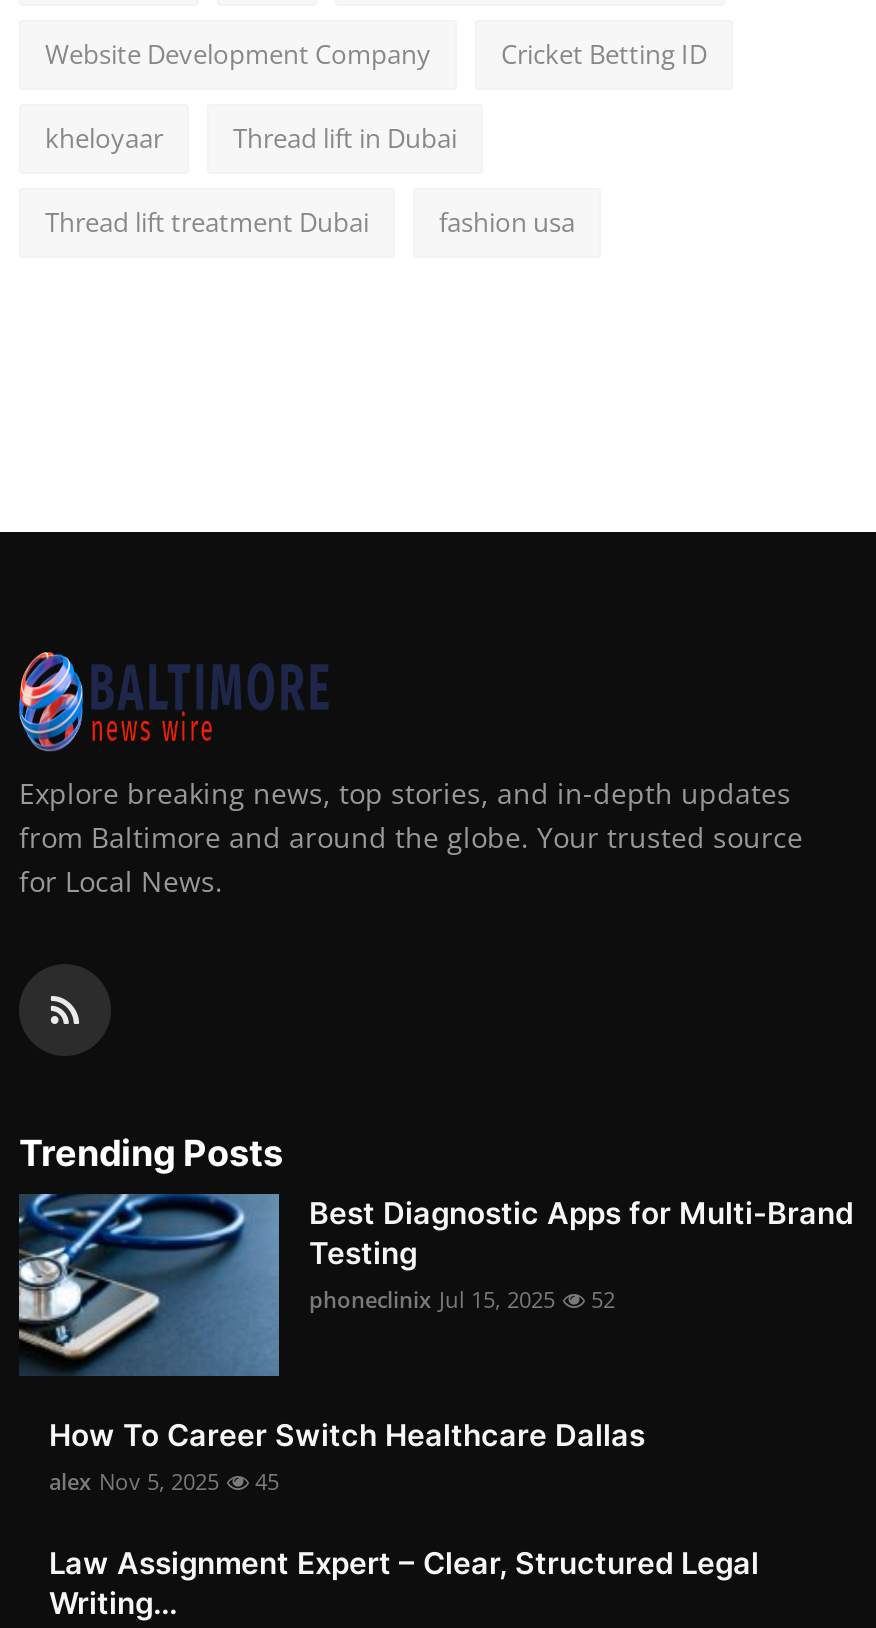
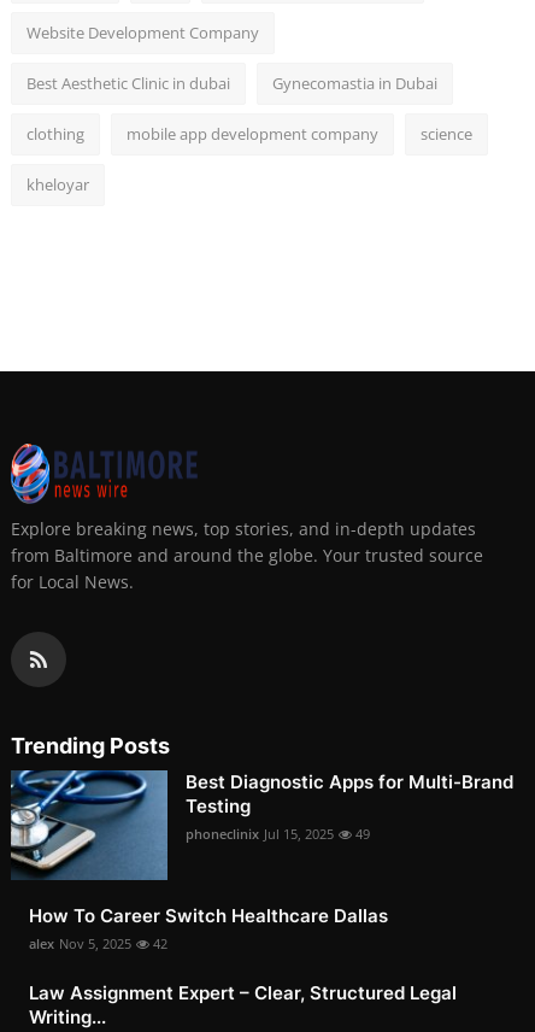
[501,35,707,71] Cricket Betting ID -> [27,72,437,94] Best Aesthetic Clinic in dubai | Gynecomastia in Dubai
[45,119,457,155] kheloyaar | Thread lift in Dubai -> [27,123,472,144] clothing | mobile app development company | science
[45,203,575,239] Thread lift treatment Dubai | fashion usa -> [27,173,89,195] kheloyar
[309,1283,615,1313] phoneclinix Jul 15, 2025 52 -> [186,824,370,842] phoneclinix Jul 15, 2025 49
[49,1465,279,1495] alex Nov 5, 2025 45 -> [29,934,167,952] alex Nov 5, 2025 42

